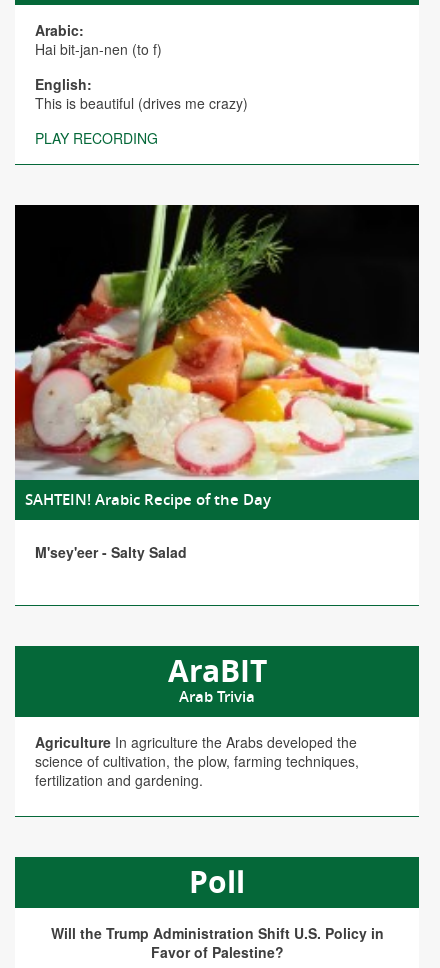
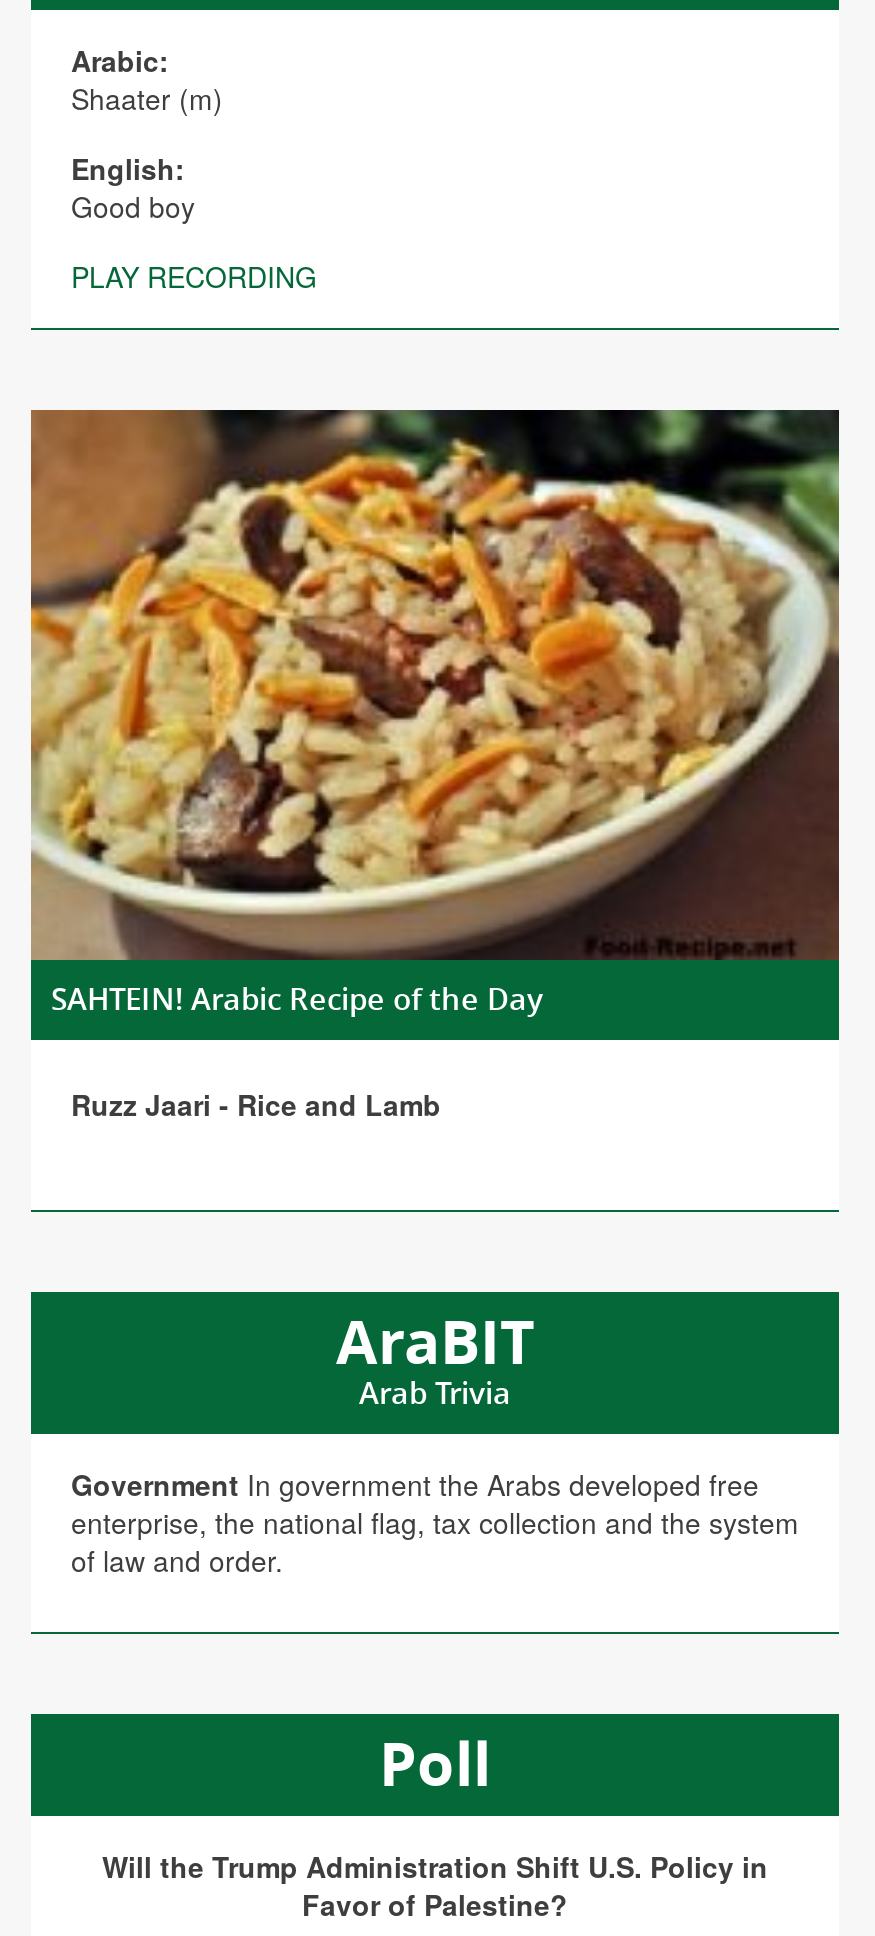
[35,39,162,59] Hai bit-jan-nen (to f) -> [71,79,223,119] Shaater (m)
[35,93,248,113] This is beautiful (drives me crazy) -> [71,187,195,227] Good boy
[14,204,420,481] [image] -> [29,408,841,962] [image]
[35,542,187,562] M'sey'eer - Salty Salad -> [71,1084,441,1124] Ruzz Jaari - Rice and Lamb
[35,732,359,790] Agriculture In agriculture the Arabs developed the | science of cultivation, the plow, farming techniques, | fertilization and gardening. -> [71,1464,799,1580] Government In government the Arabs developed free | enterprise, the national flag, tax collection and the system | of law and order.

